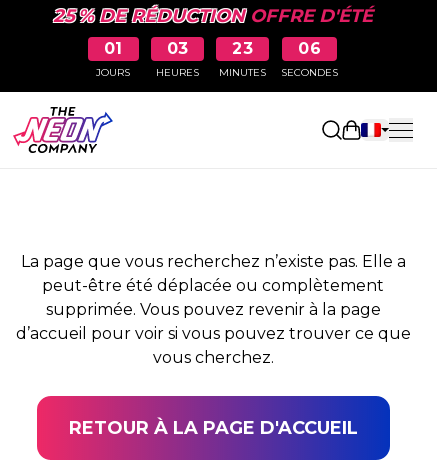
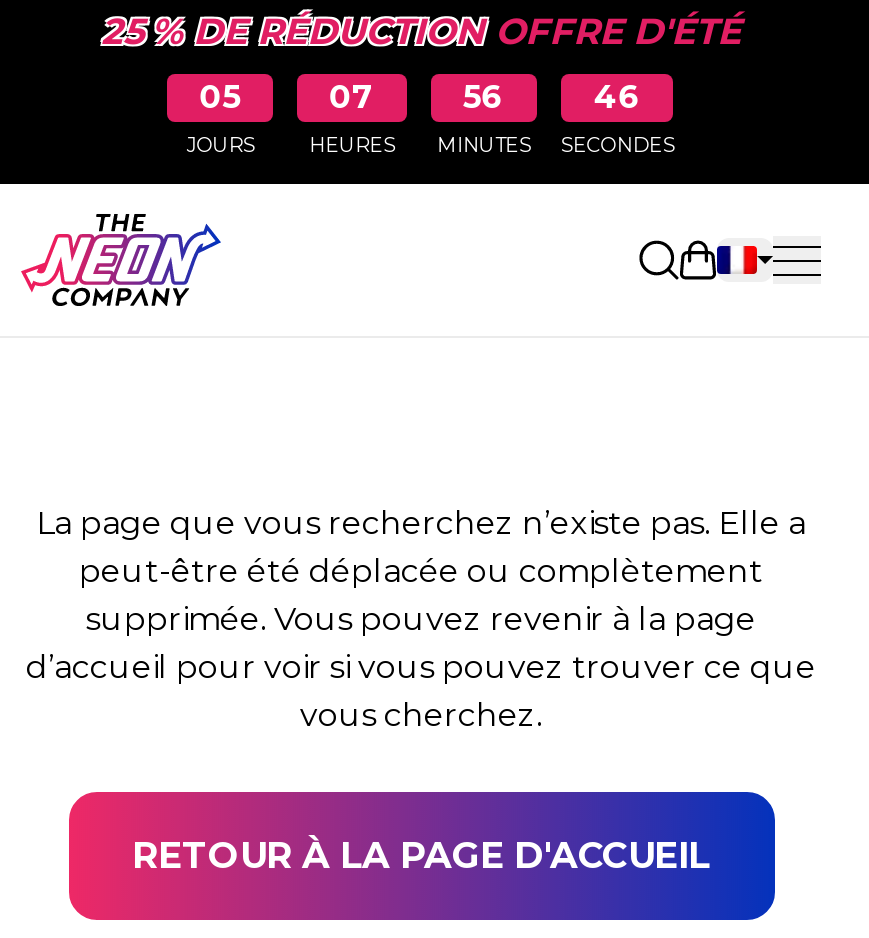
[104,39,123,58] 01 -> [200,78,241,116] 05
[167,39,188,58] 03 -> [329,78,375,116] 07
[232,39,253,58] 23 -> [463,78,504,116] 56
[298,39,321,58] 06 -> [594,78,641,116] 46

